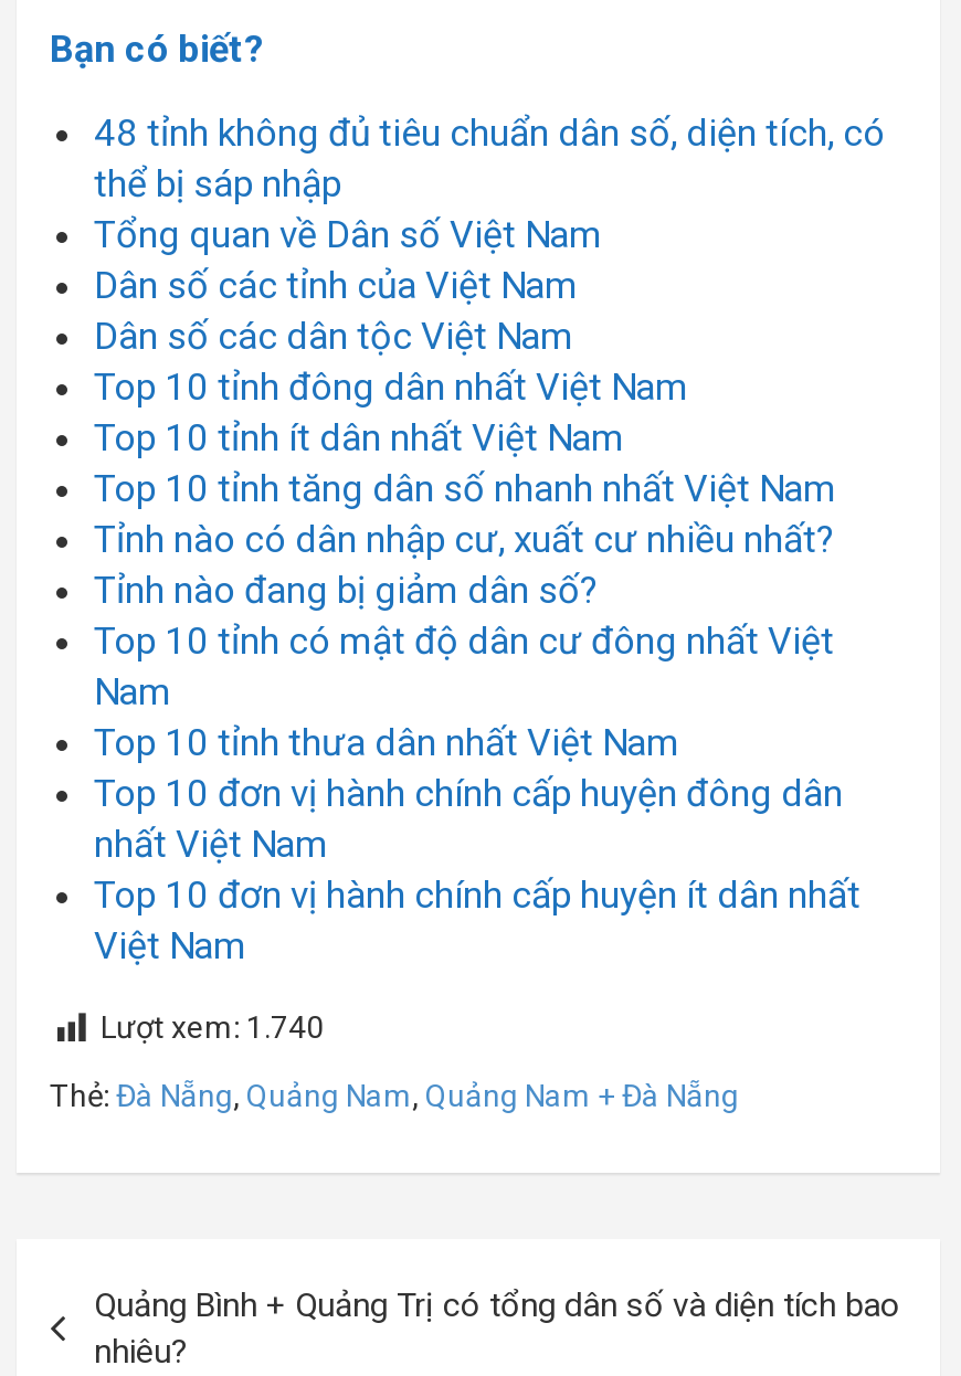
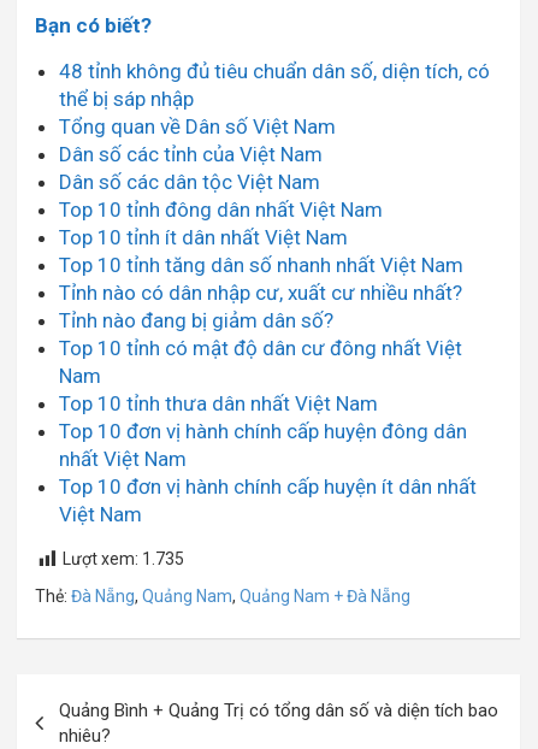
[101,1010,324,1046] Lượt xem: 1.740 -> [63,550,184,569] Lượt xem: 1.735

